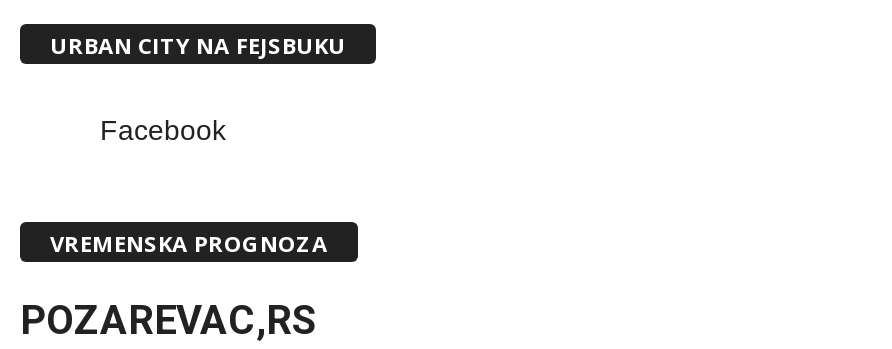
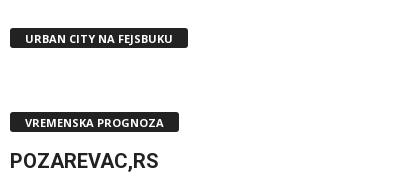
[100,115,226,147] Facebook -> none

